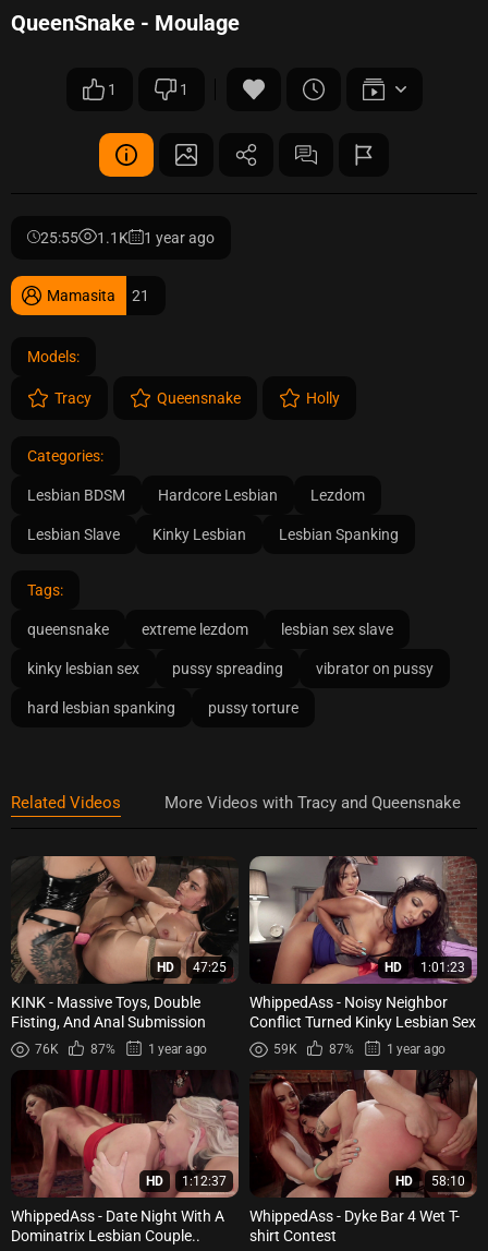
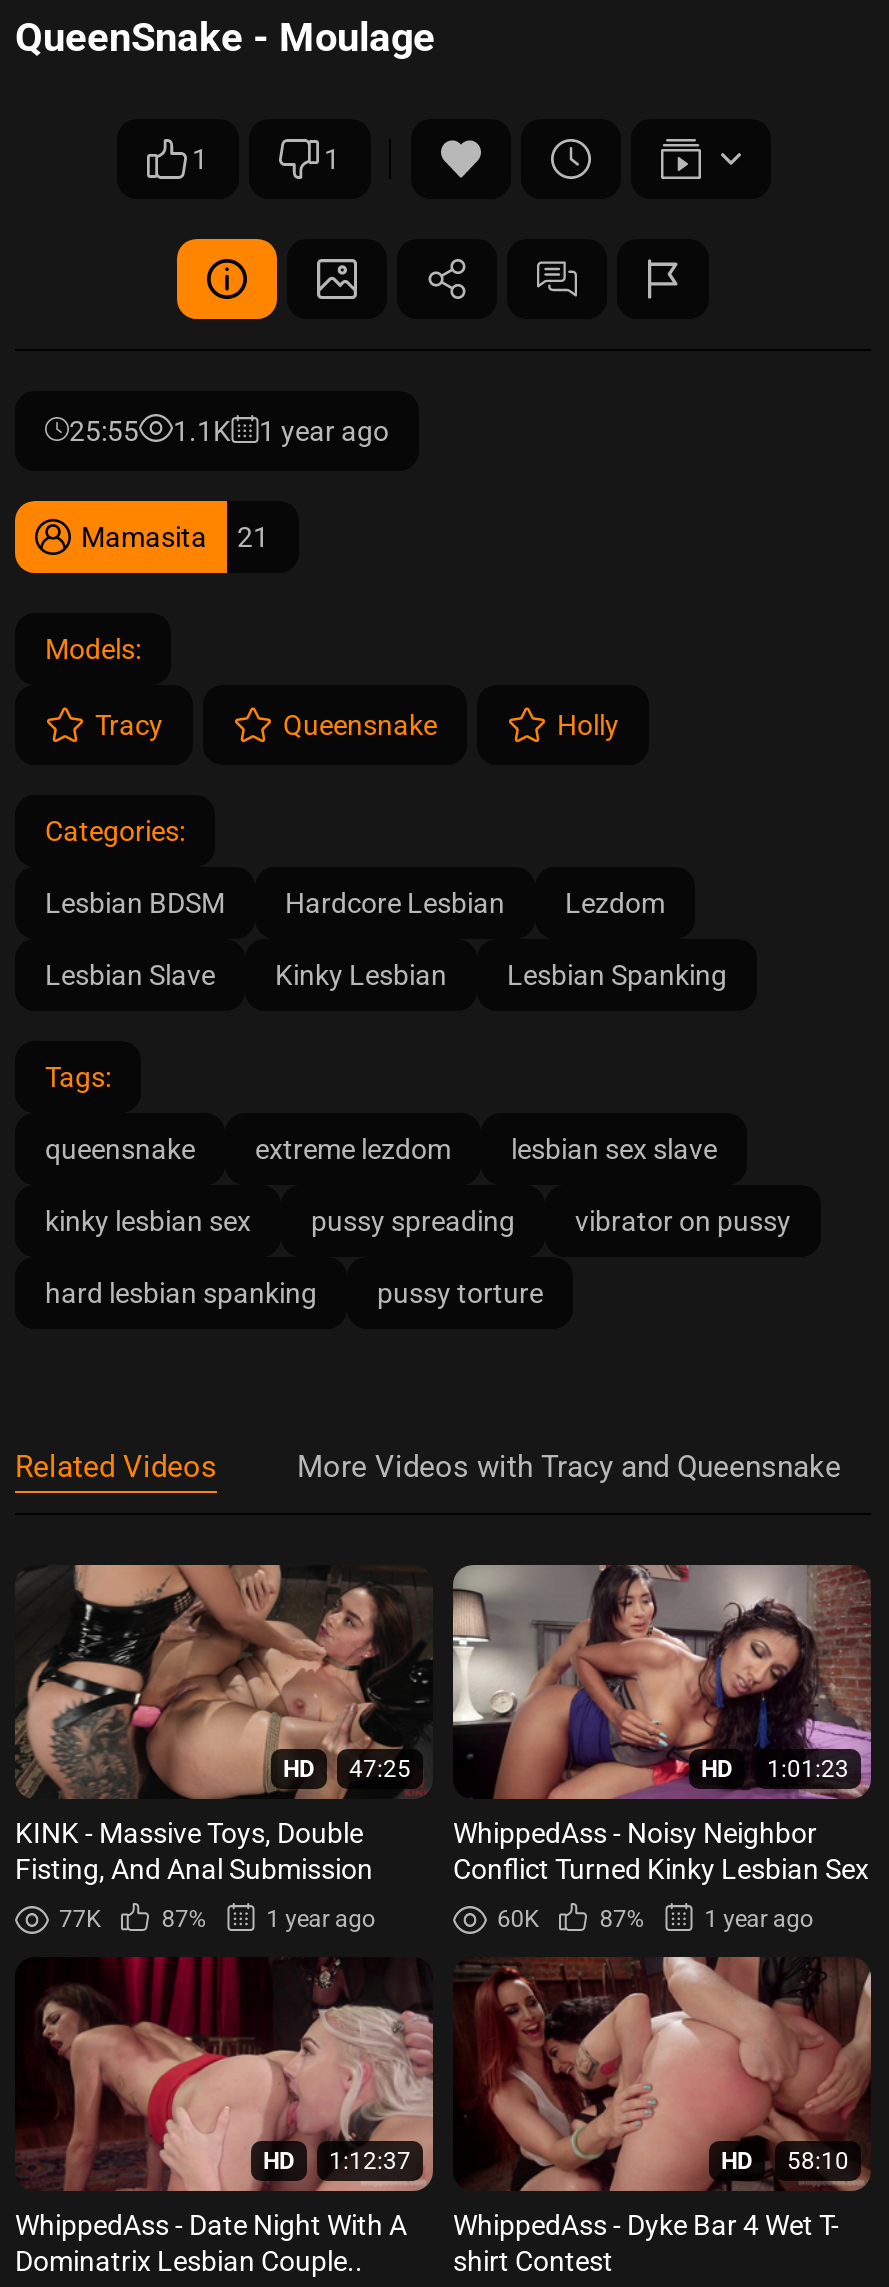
[35,1042,58,1057] 76K -> [59,1906,102,1934] 77K
[273,1042,297,1057] 59K -> [497,1906,540,1934] 60K

